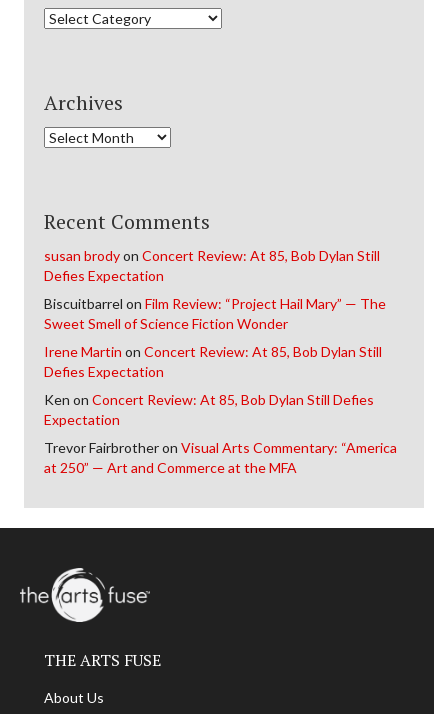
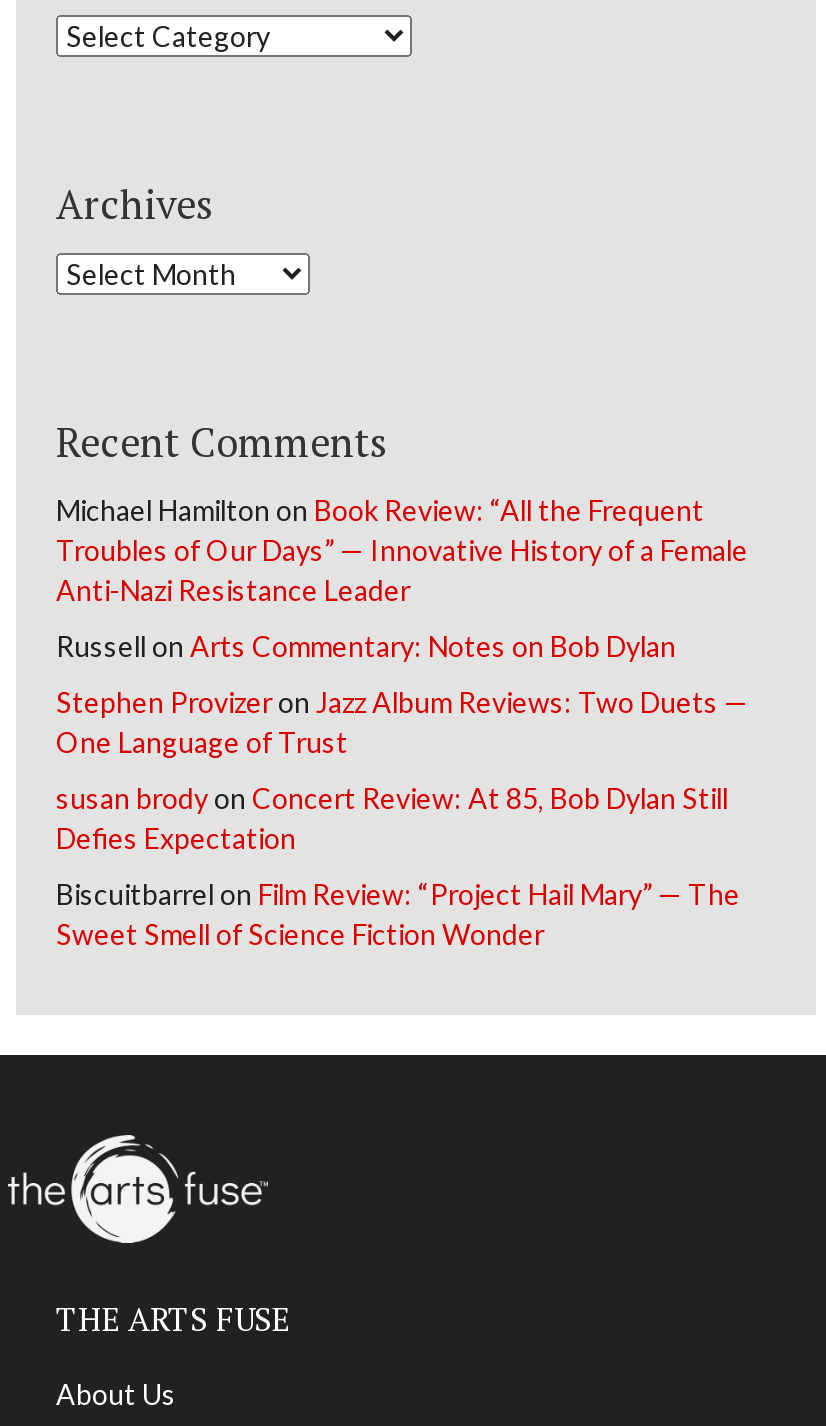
none -> [56,492,748,758] Michael Hamilton on Book Review: “All the Frequent | Troubles of Our Days” — Innovative History of a Female | Anti-Nazi Resistance Leader | Russell on Arts Commentary: Notes on Bob Dylan | Stephen Provizer on Jazz Album Reviews: Two Duets — | One Language of Trust
moved [44,247,386,332] -> [56,780,740,950]: susan brody on Concert Review: At 85, Bob Dylan Still | Defies Expectation | Biscuitbarrel on Film Review: “Project Hail Mary” — The | Sweet Smell of Science Fiction Wonder
[44,343,397,476] Irene Martin on Concert Review: At 85, Bob Dylan Still | Defies Expectation | Ken on Concert Review: At 85, Bob Dylan Still Defies | Expectation | Trevor Fairbrother on Visual Arts Commentary: “America | at 250” — Art and Commerce at the MFA -> none

